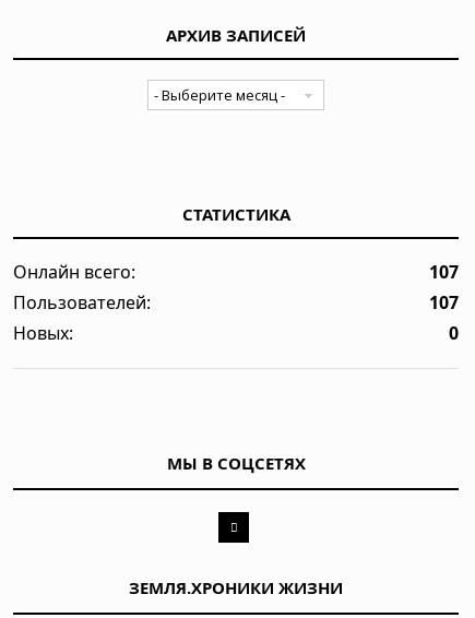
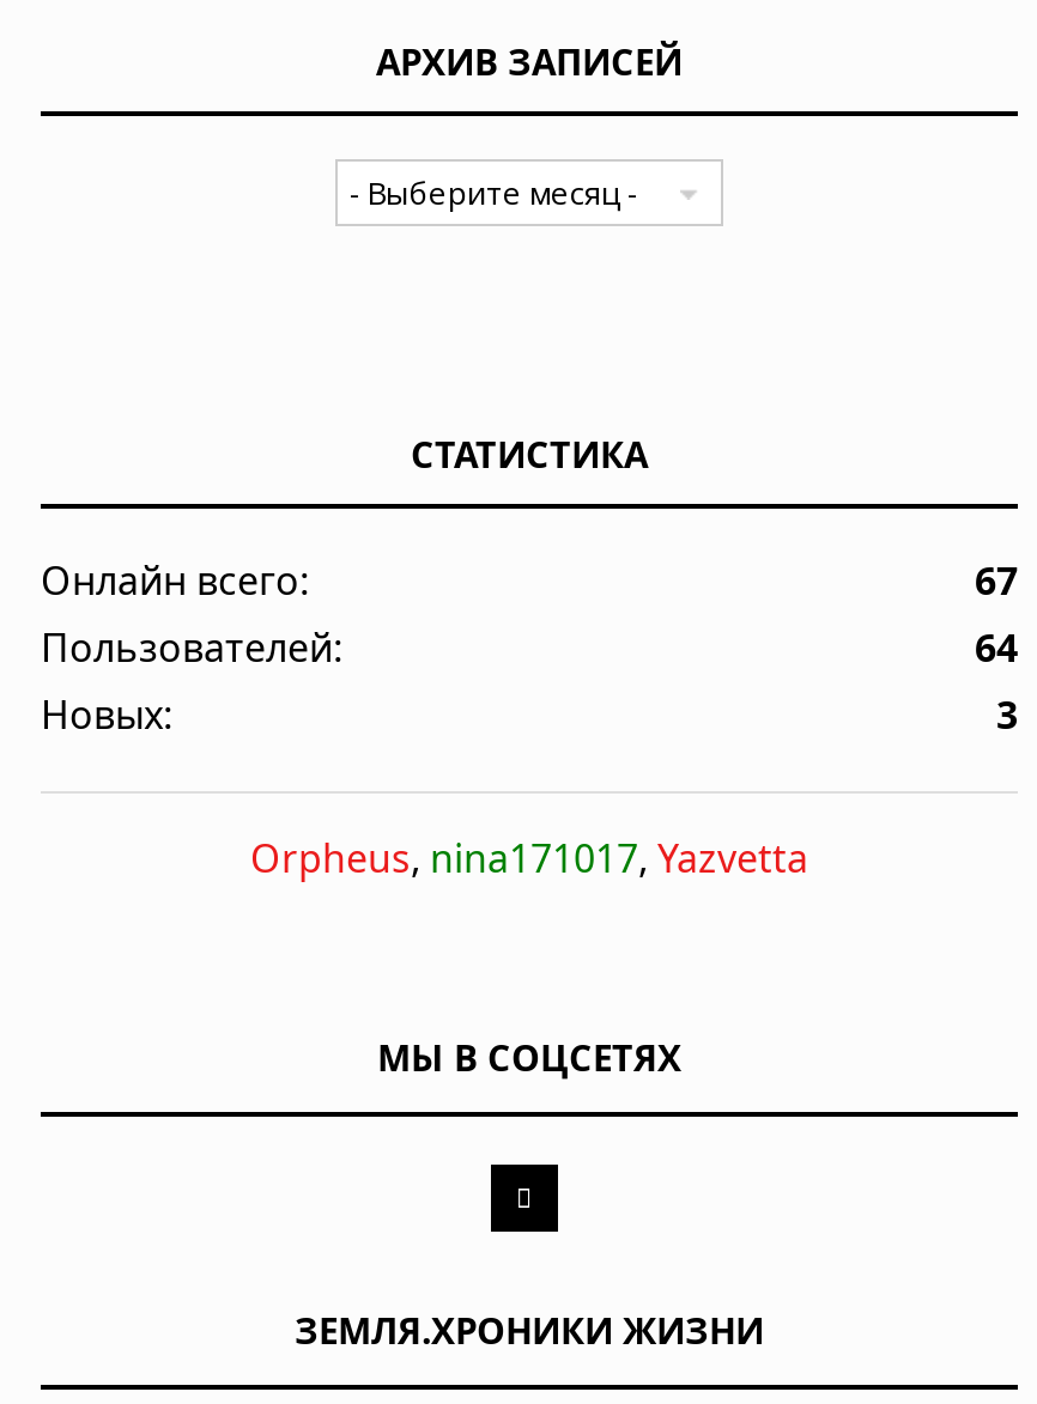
[429,260,459,284] 107 -> [975,555,1018,608] 67
[429,291,459,315] 107 -> [975,622,1018,675] 64
[449,321,459,345] 0 -> [250,689,1018,885] 3 | Orpheus, nina171017, Yazvetta

